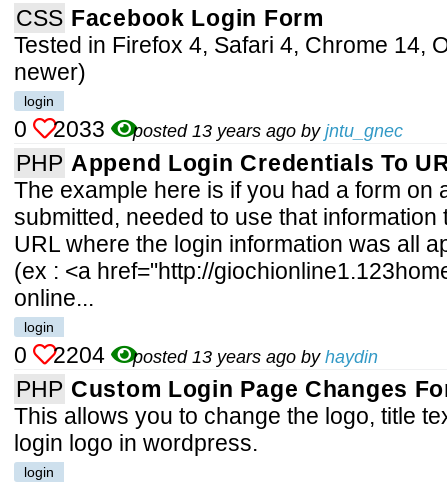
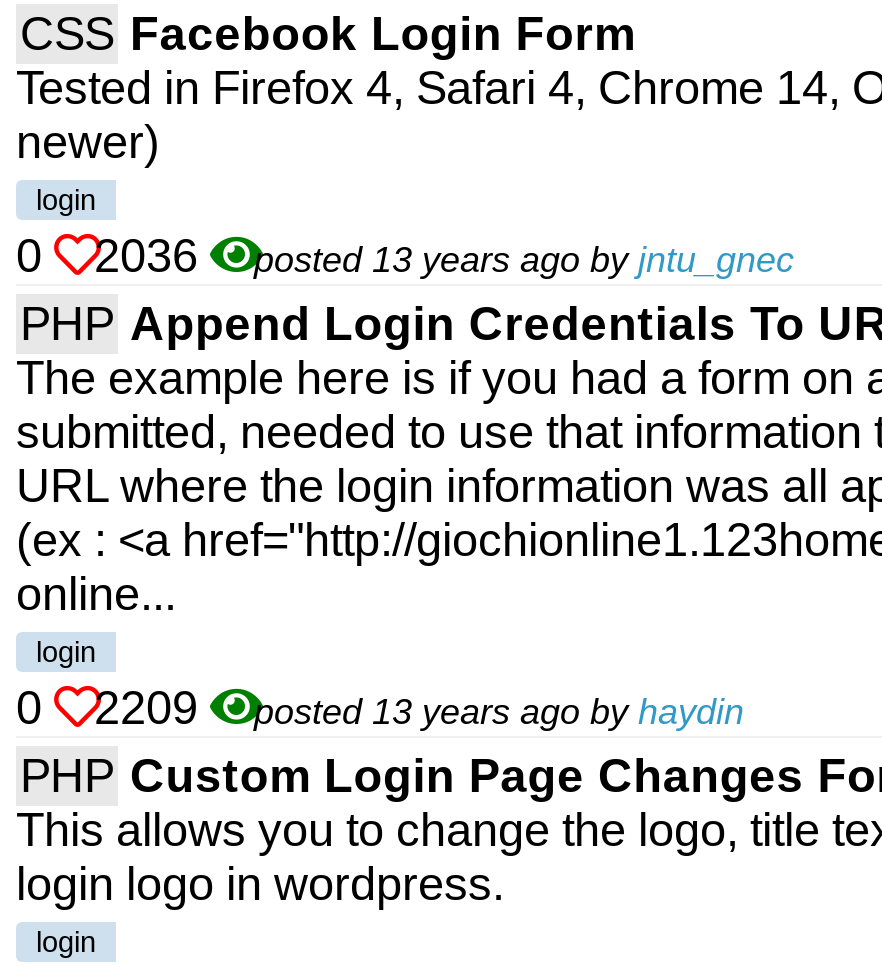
[14,116,403,142] 0 2033 posted 13 years ago by jntu_gnec -> [16,231,794,283] 0 2036 posted 13 years ago by jntu_gnec
[14,342,378,368] 0 2204 posted 13 years ago by haydin -> [16,683,744,735] 0 2209 posted 13 years ago by haydin

